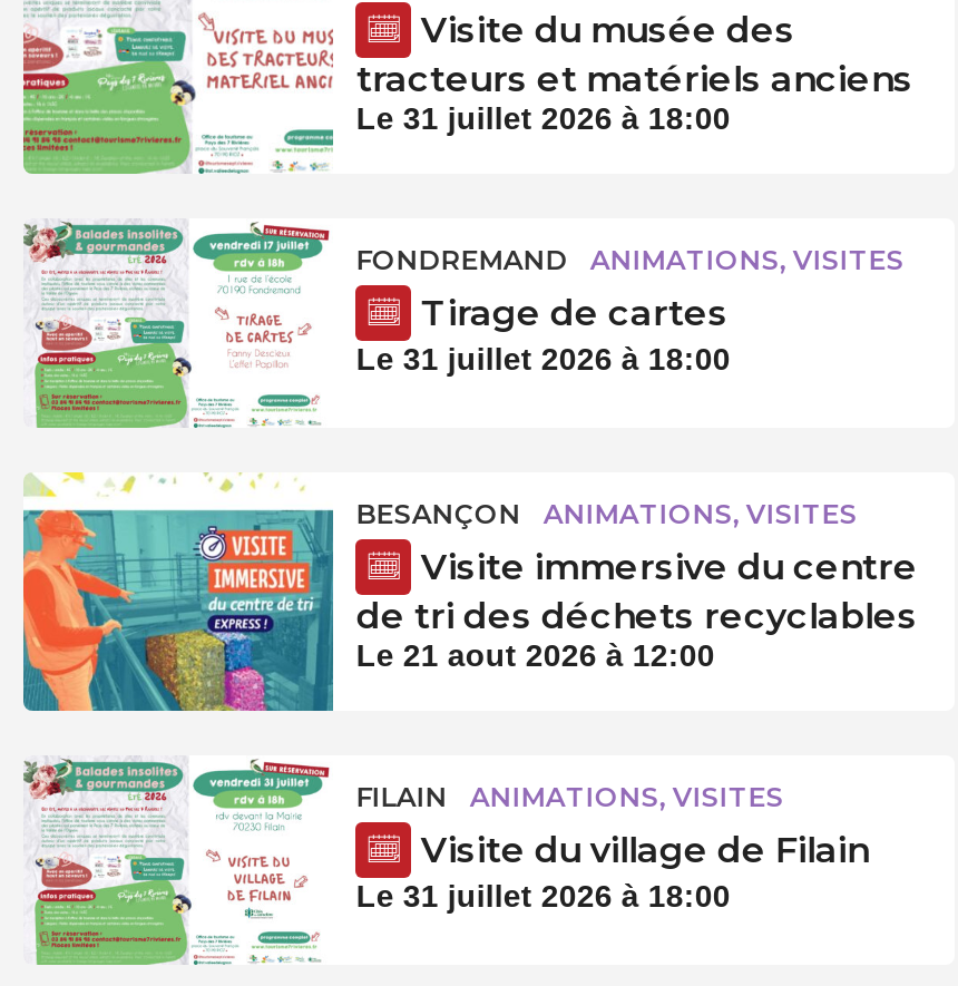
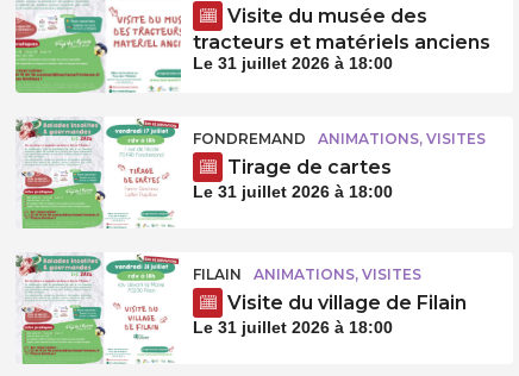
[21,470,917,713] [image] | BESANÇON | ANIMATIONS, VISITES | Visite immersive du centre | de tri des déchets recyclables | Le 21 aout 2026 à 12:00 -> none

